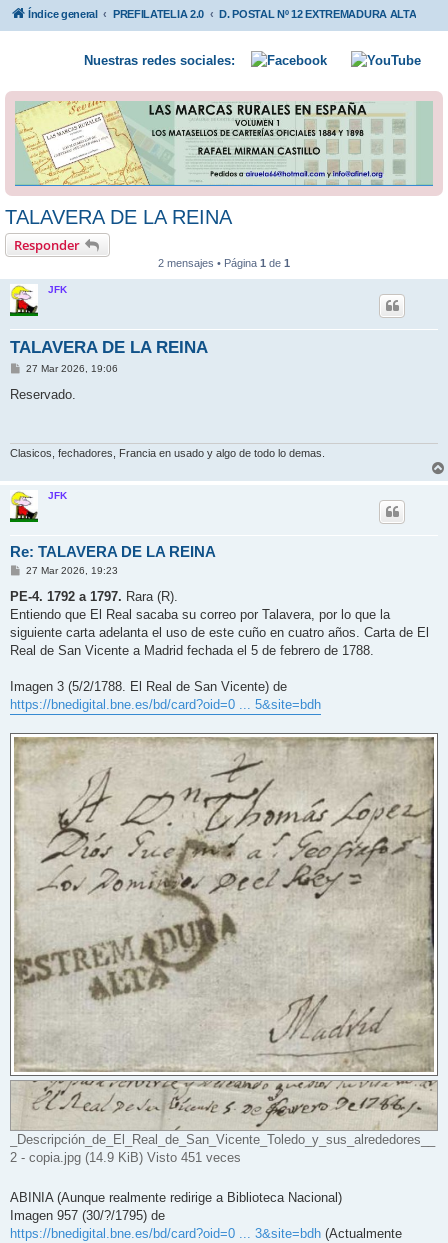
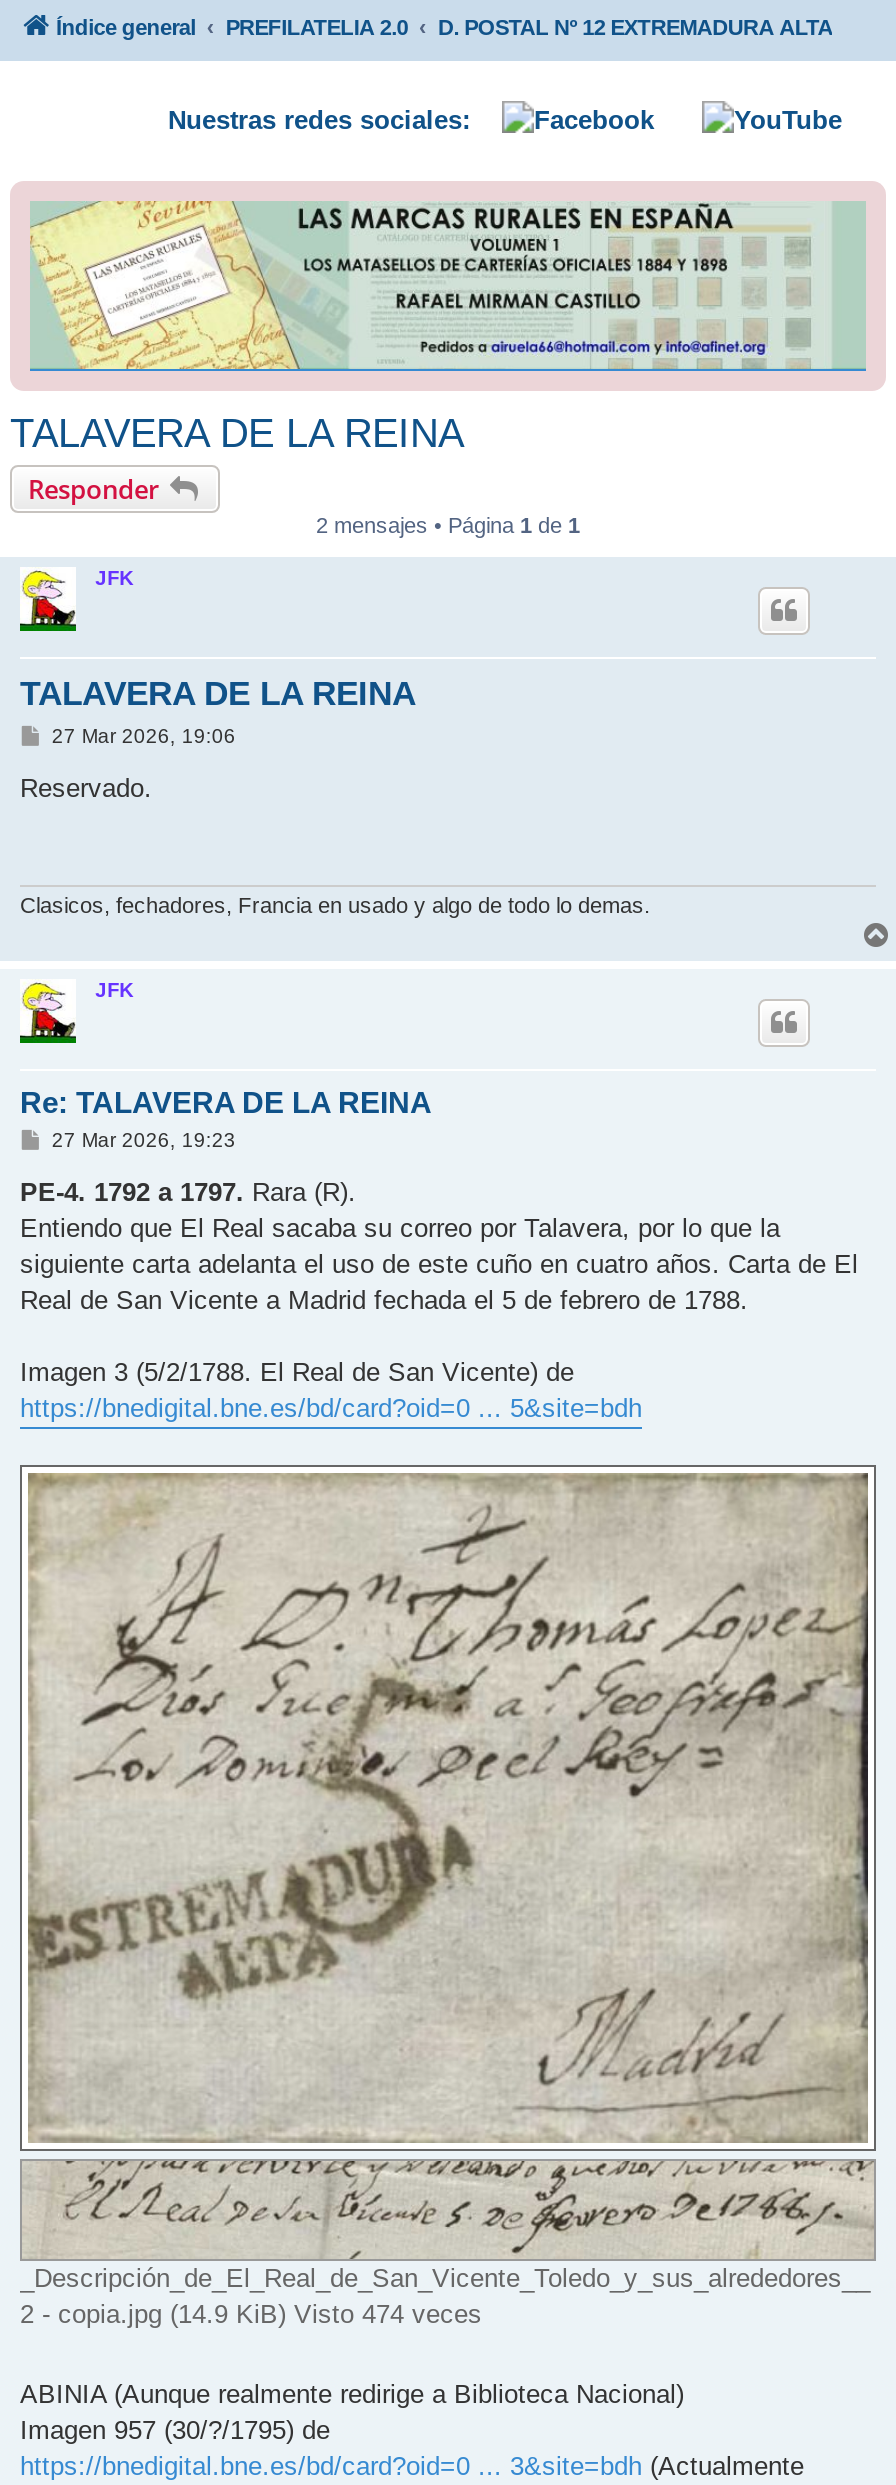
[10,1150,241,1165] 2 - copia.jpg (14.9 KiB) Visto 451 veces -> [20,2298,482,2328] 2 - copia.jpg (14.9 KiB) Visto 474 veces

